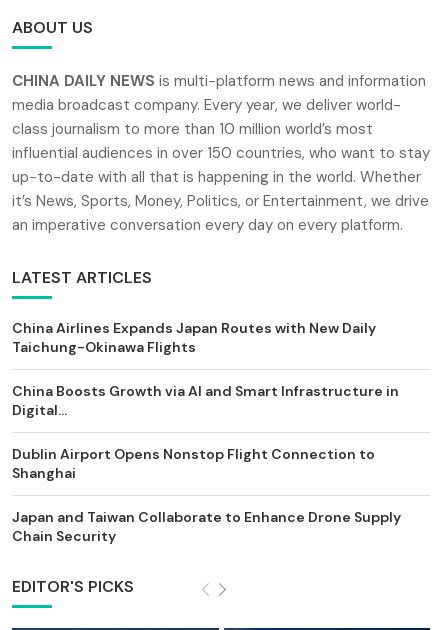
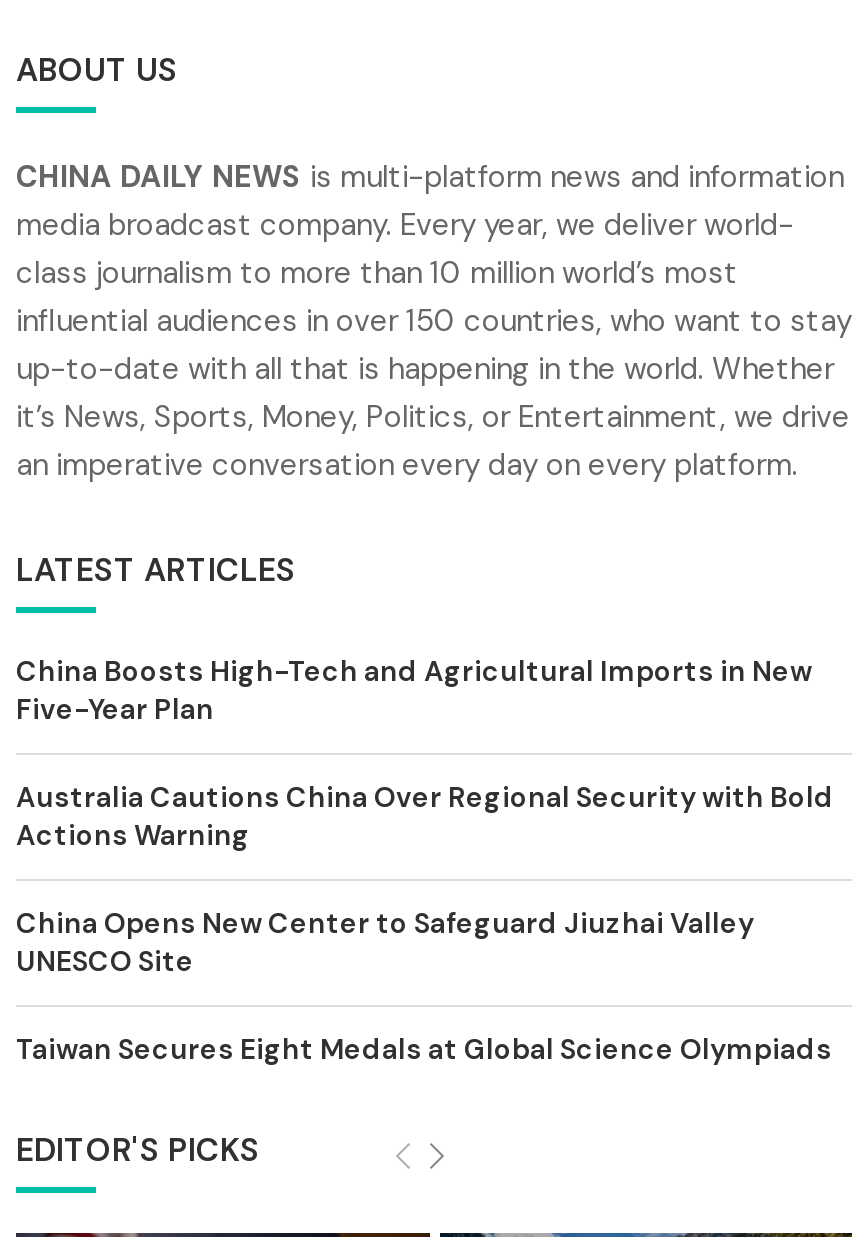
[12,319,376,356] China Airlines Expands Japan Routes with New Daily | Taichung-Okinawa Flights -> [16,653,812,727] China Boosts High-Tech and Agricultural Imports in New | Five-Year Plan
[12,382,399,419] China Boosts Growth via AI and Smart Infrastructure in | Digital... -> [16,779,834,853] Australia Cautions China Over Regional Security with Bold | Actions Warning
[12,445,375,482] Dublin Airport Opens Nonstop Flight Connection to | Shanghai -> [16,905,754,979] China Opens New Center to Safeguard Jiuzhai Valley | UNESCO Site
[12,508,401,545] Japan and Taiwan Collaborate to Enhance Drone Supply | Chain Security -> [16,1031,832,1067] Taiwan Secures Eight Medals at Global Science Olympiads

